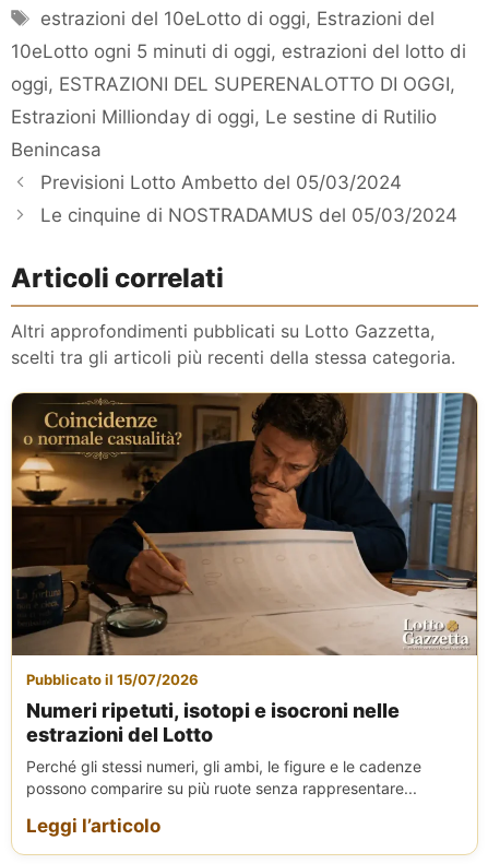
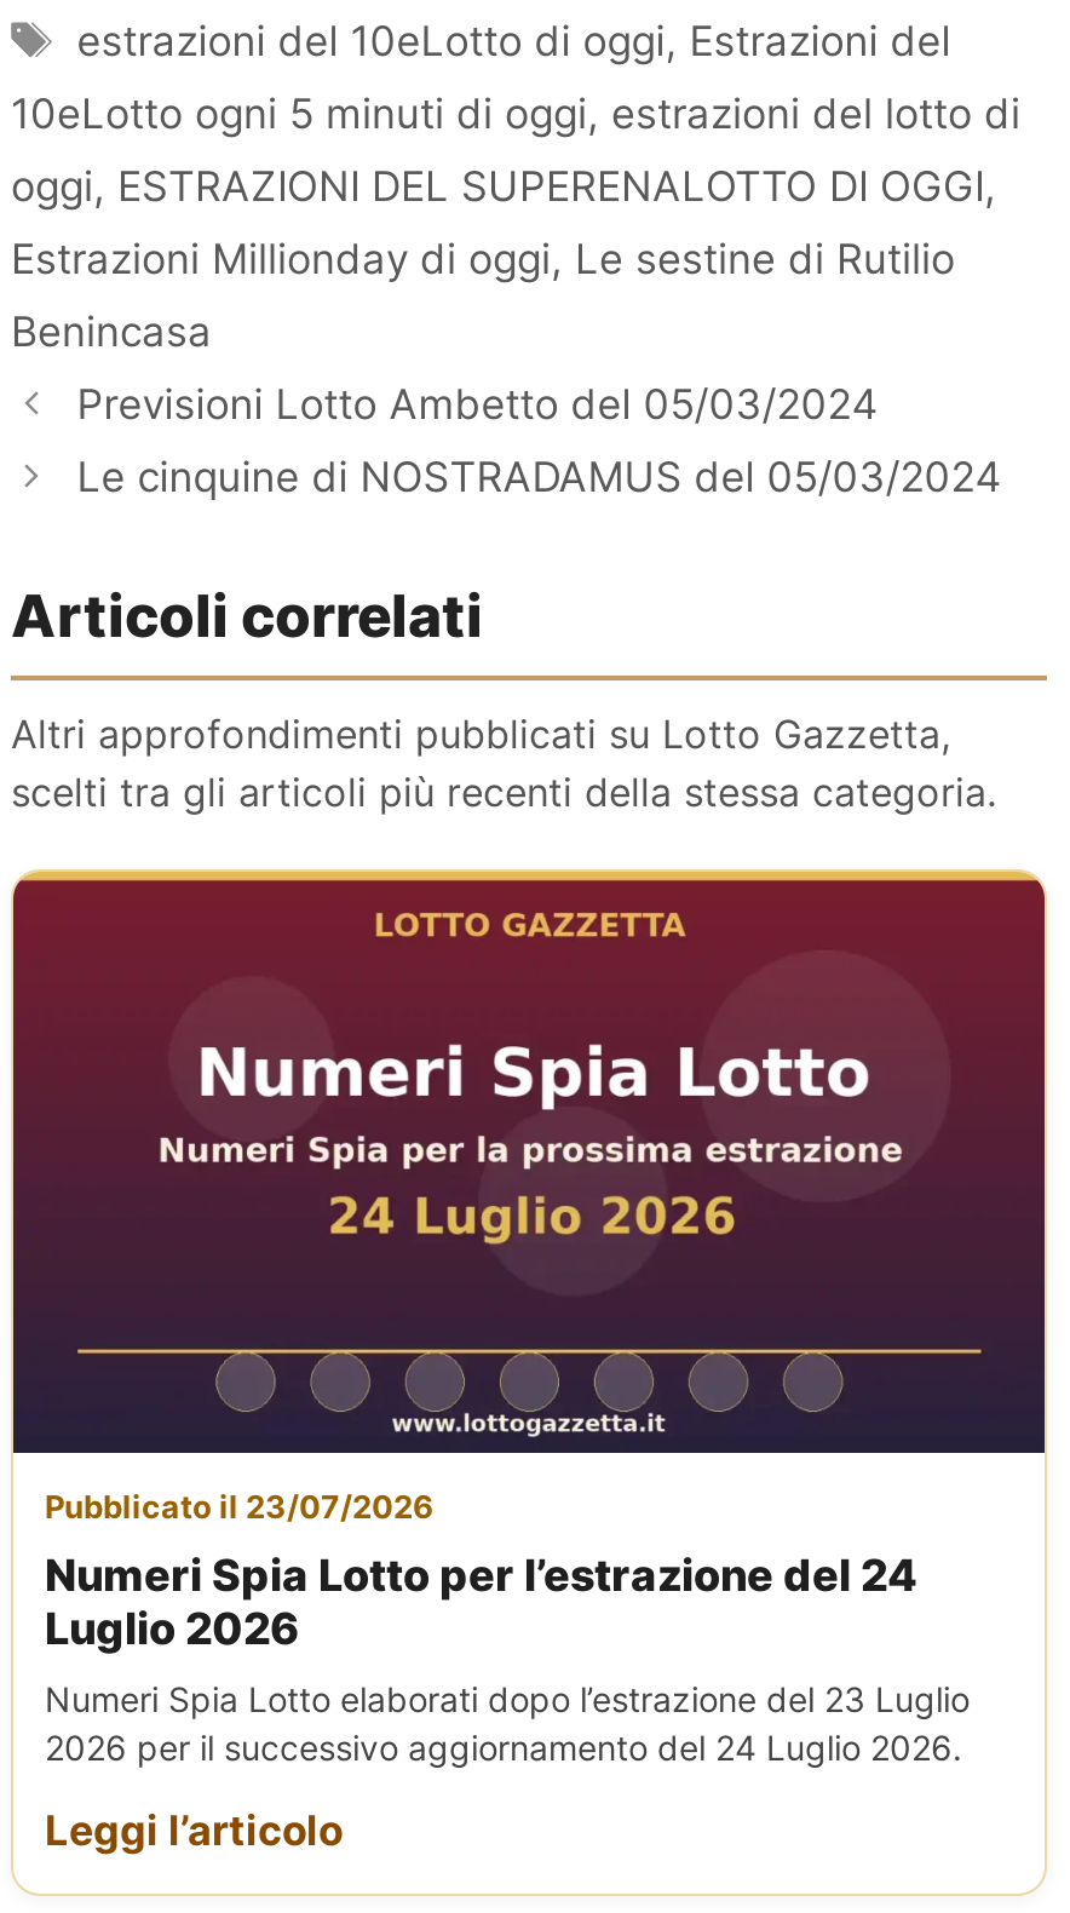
[11,392,478,688] [image] | Pubblicato il 15/07/2026 -> [11,869,1045,1525] [image] | Pubblicato il 23/07/2026
[26,699,400,746] Numeri ripetuti, isotopi e isocroni nelle | estrazioni del Lotto -> [45,1549,916,1653] Numeri Spia Lotto per l’estrazione del 24 | Luglio 2026
[26,757,421,797] Perché gli stessi numeri, gli ambi, le figure e le cadenze | possono comparire su più ruote senza rappresentare... -> [45,1677,970,1767] Numeri Spia Lotto elaborati dopo l’estrazione del 23 Luglio | 2026 per il successivo aggiornamento del 24 Luglio 2026.

